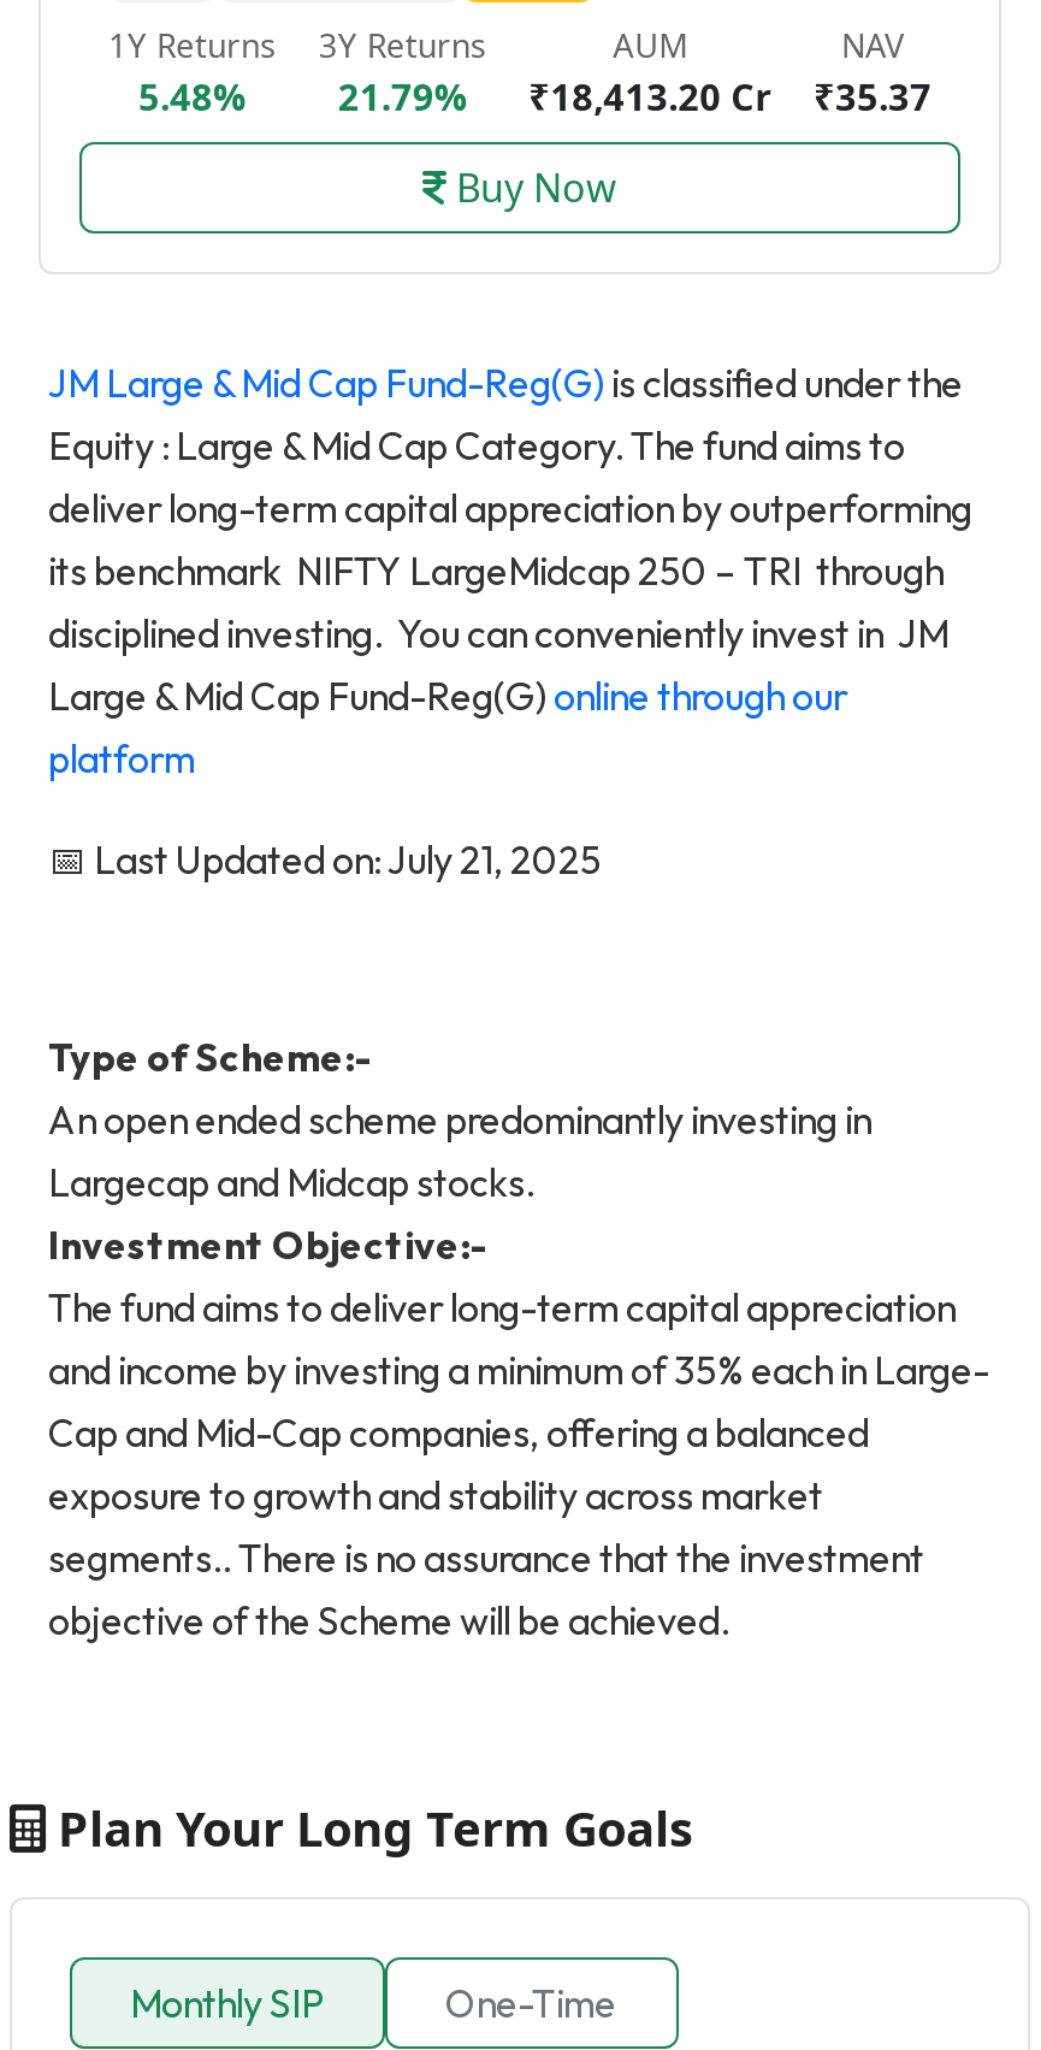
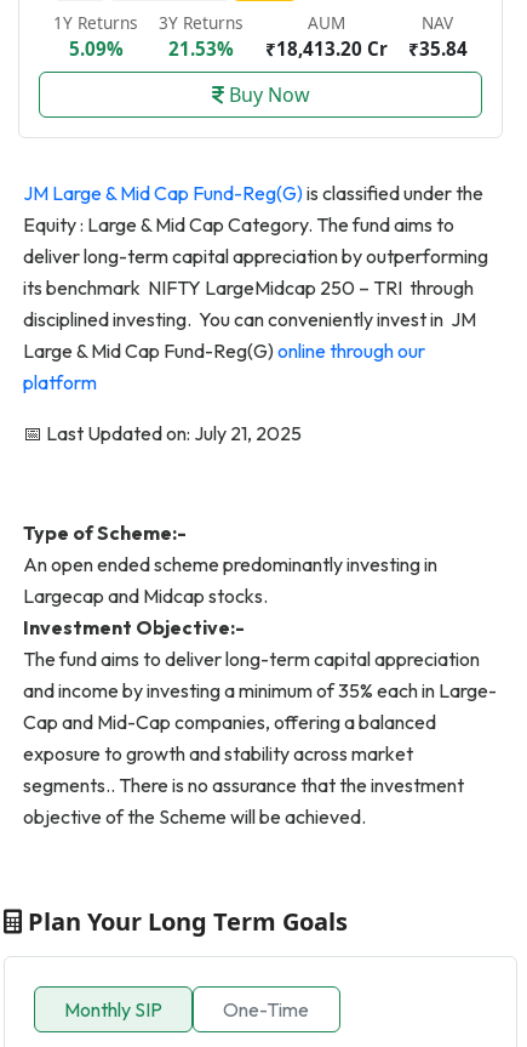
[138,73,247,121] 5.48% -> [68,37,123,61] 5.09%
[338,73,468,121] 21.79% -> [169,37,234,61] 21.53%
[814,73,931,121] ₹35.37 -> [408,37,468,61] ₹35.84

